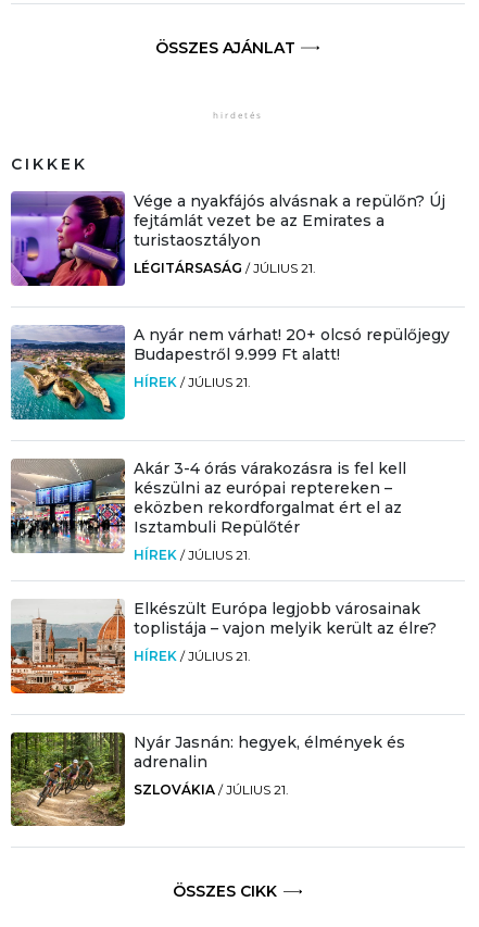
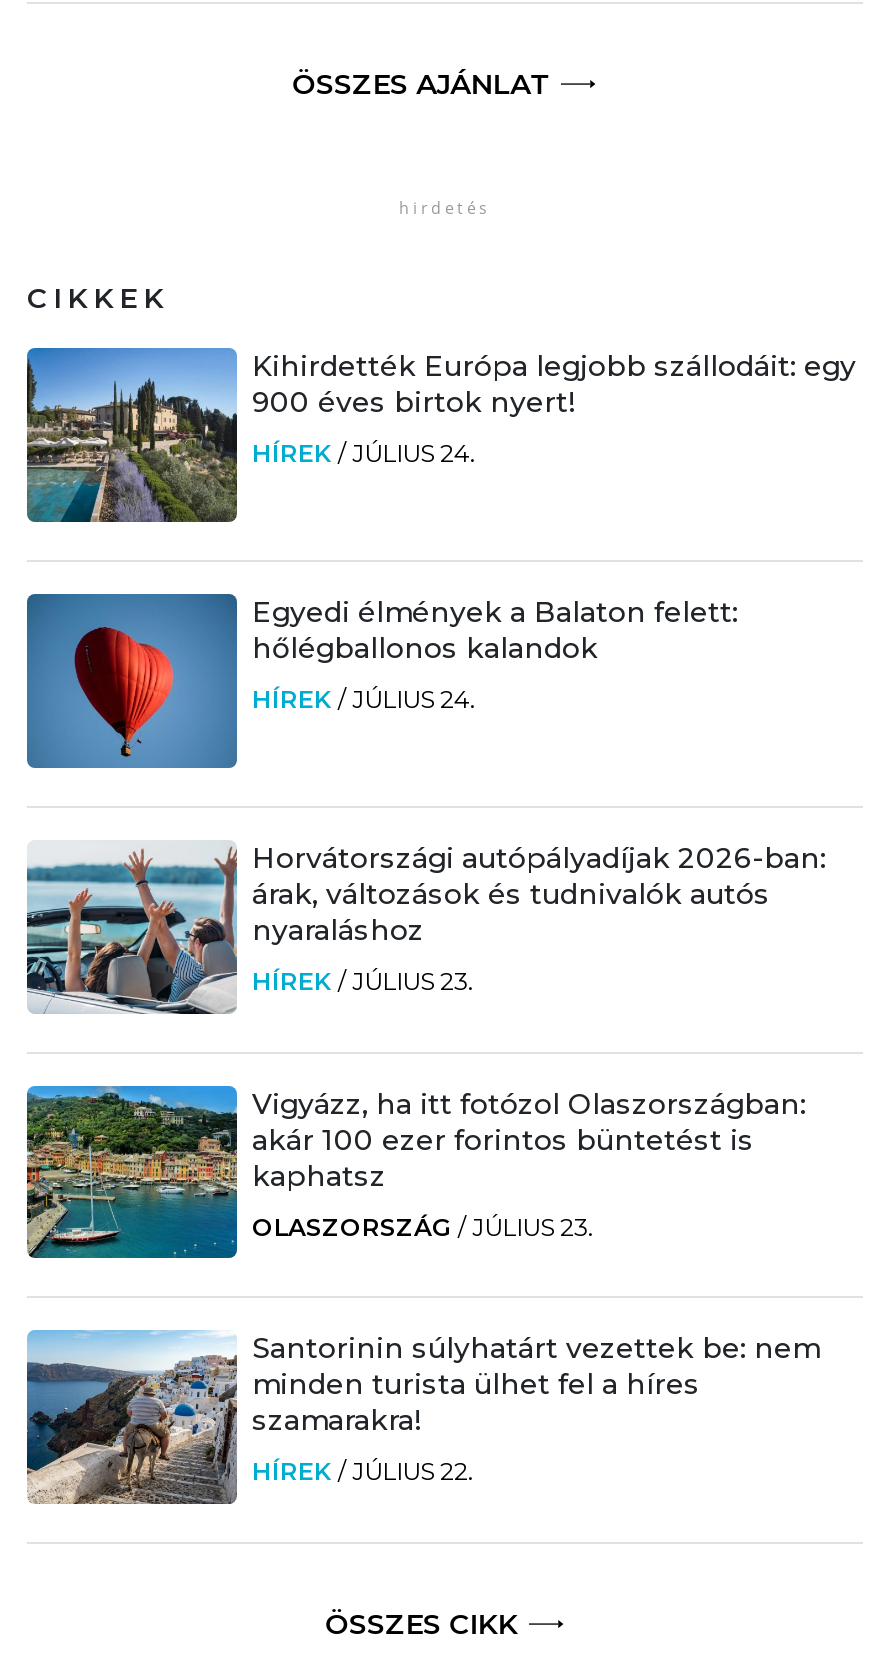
[10,190,445,287] [image] | Vége a nyakfájós alvásnak a repülőn? Új | fejtámlát vezet be az Emirates a | turistaosztályon -> [25,346,856,524] [image] | Kihirdették Európa legjobb szállodáit: egy | 900 éves birtok nyert!
[133,260,316,276] LÉGITÁRSASÁG /JÚLIUS 21. -> [252,438,476,468] HÍREK /JÚLIUS 24.
[11,325,449,419] [image] | A nyár nem várhat! 20+ olcsó repülőjegy | Budapestről 9.999 Ft alatt! -> [27,592,738,768] [image] | Egyedi élmények a Balaton felett: | hőlégballonos kalandok
[133,374,250,390] HÍREK /JÚLIUS 21. -> [252,683,476,713] HÍREK /JÚLIUS 24.
[11,458,406,554] [image] | Akár 3-4 órás várakozásra is fel kell | készülni az európai reptereken – | eközben rekordforgalmat ért el az | Isztambuli Repülőtér -> [25,839,826,1016] [image] | Horvátországi autópályadíjak 2026-ban: | árak, változások és tudnivalók autós | nyaraláshoz
[133,546,250,563] HÍREK /JÚLIUS 21. -> [252,965,474,995] HÍREK /JÚLIUS 23.
[10,598,436,694] [image] | Elkészült Európa legjobb városainak | toplistája – vajon melyik került az élre? -> [25,1084,806,1260] [image] | Vigyázz, ha itt fotózol Olaszországban: | akár 100 ezer forintos büntetést is | kaphatsz
[133,647,250,664] HÍREK /JÚLIUS 21. -> [252,1211,594,1241] OLASZORSZÁG /JÚLIUS 23.
[10,731,405,827] [image] | Nyár Jasnán: hegyek, élmények és | adrenalin -> [25,1328,820,1506] [image] | Santorinin súlyhatárt vezettek be: nem | minden turista ülhet fel a híres | szamarakra!
[133,781,288,797] SZLOVÁKIA /JÚLIUS 21. -> [252,1457,474,1487] HÍREK /JÚLIUS 22.

